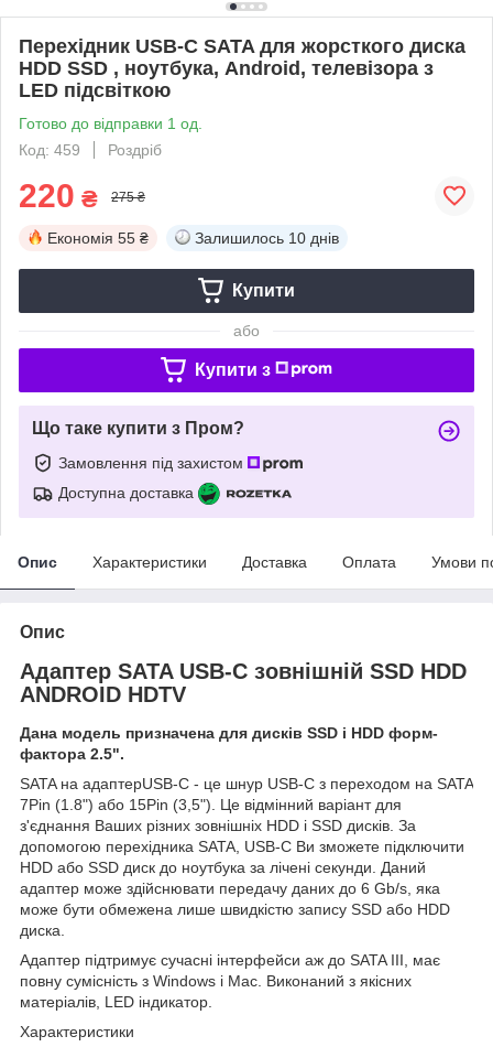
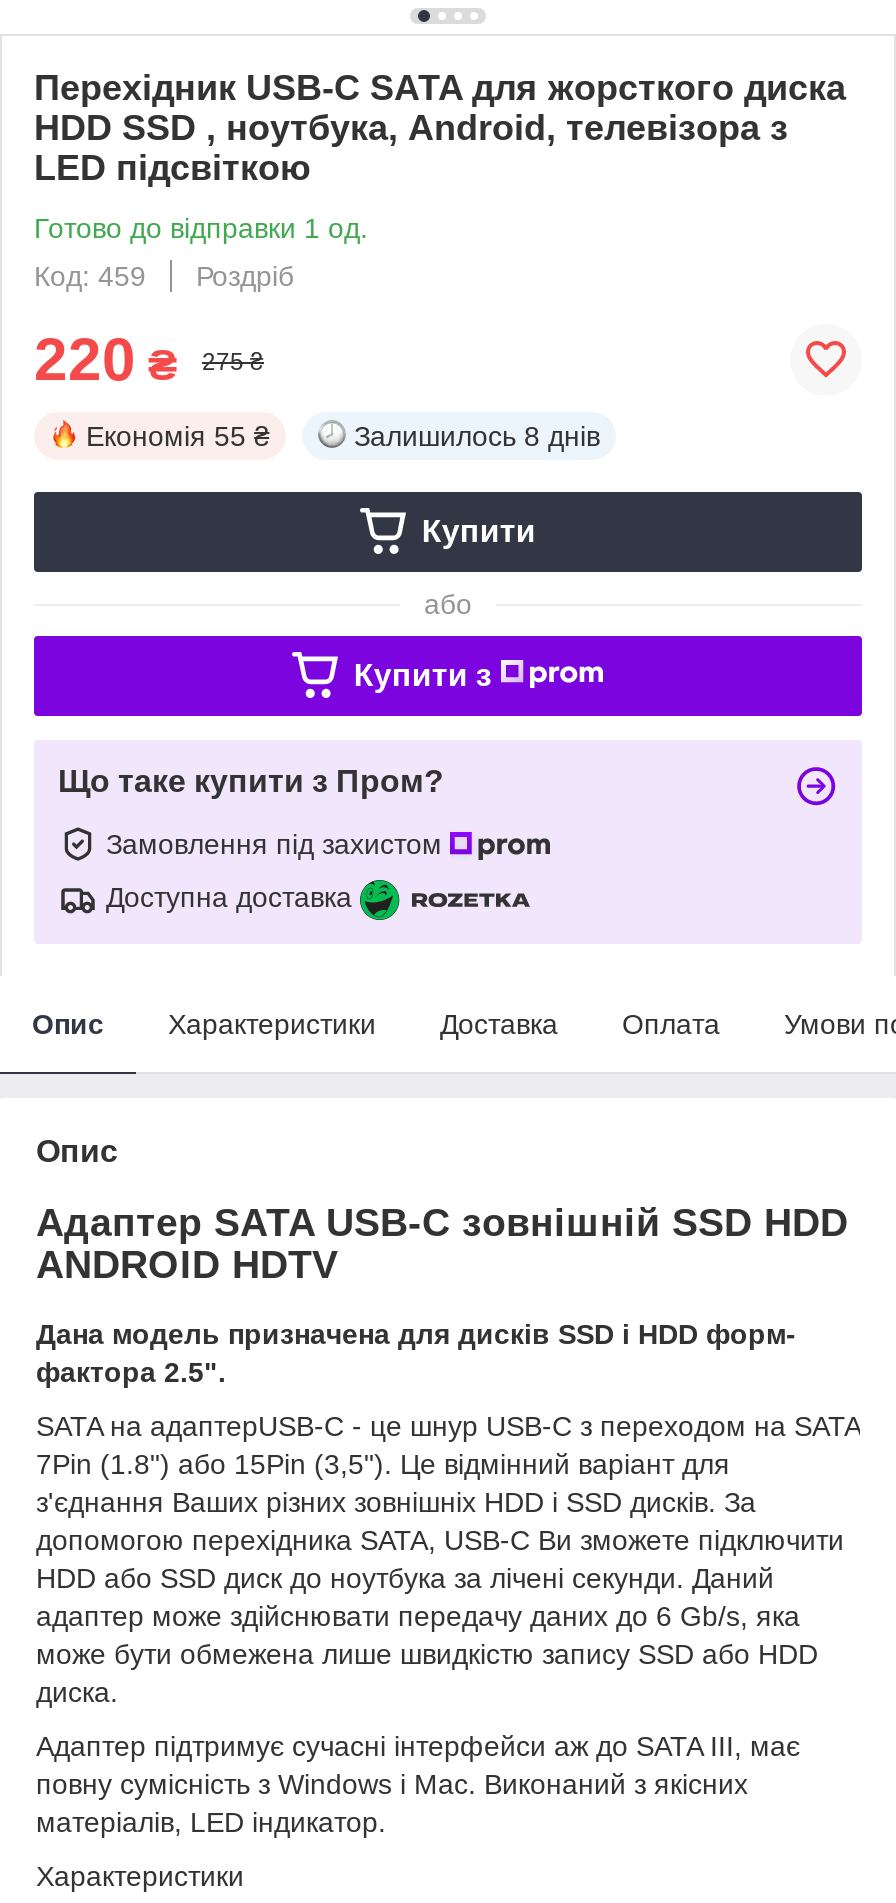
[195,229,339,247] Залишилось 10 днів -> [354,420,600,452] Залишилось 8 днів

